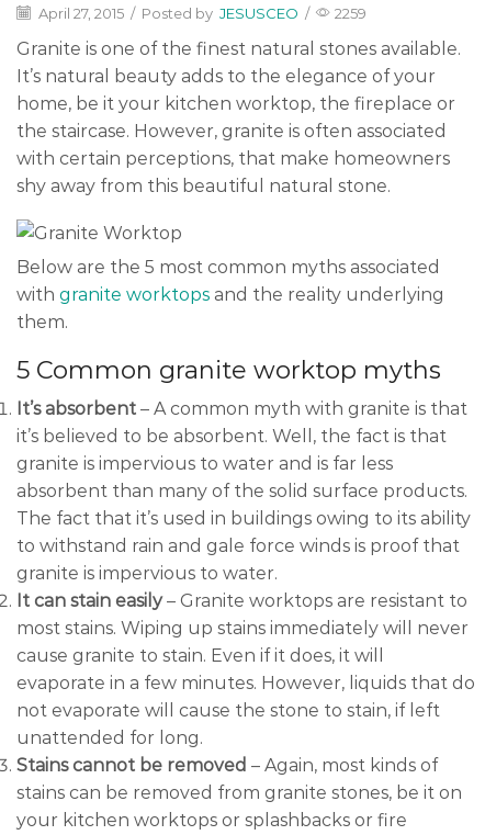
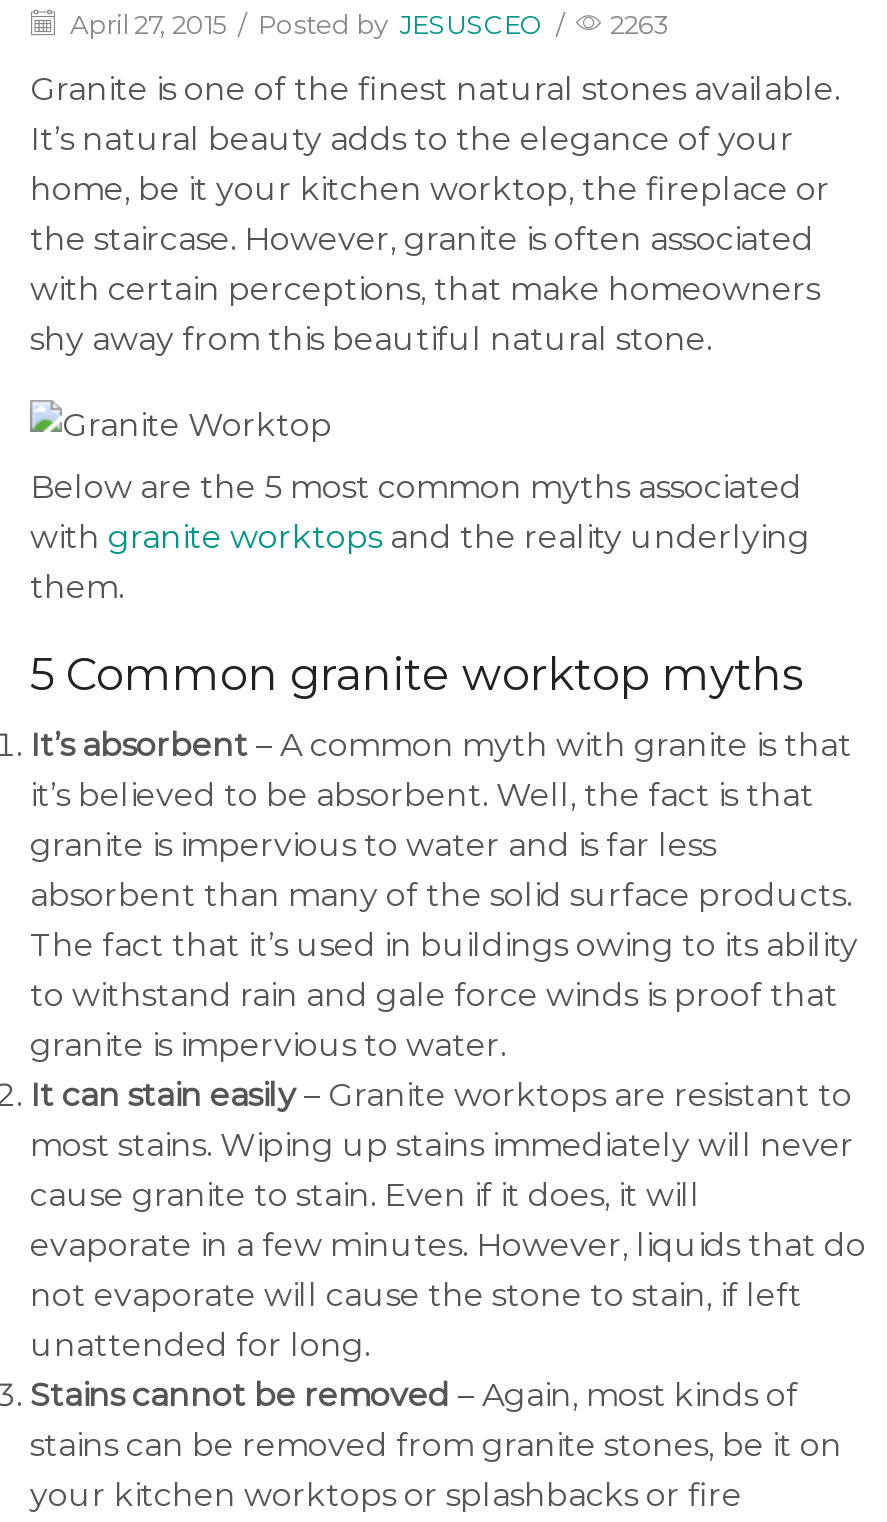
[35,5,366,22] April 27, 2015 / Posted by JESUSCEO / 2259 -> [64,9,670,41] April 27, 2015 / Posted by JESUSCEO / 2263

